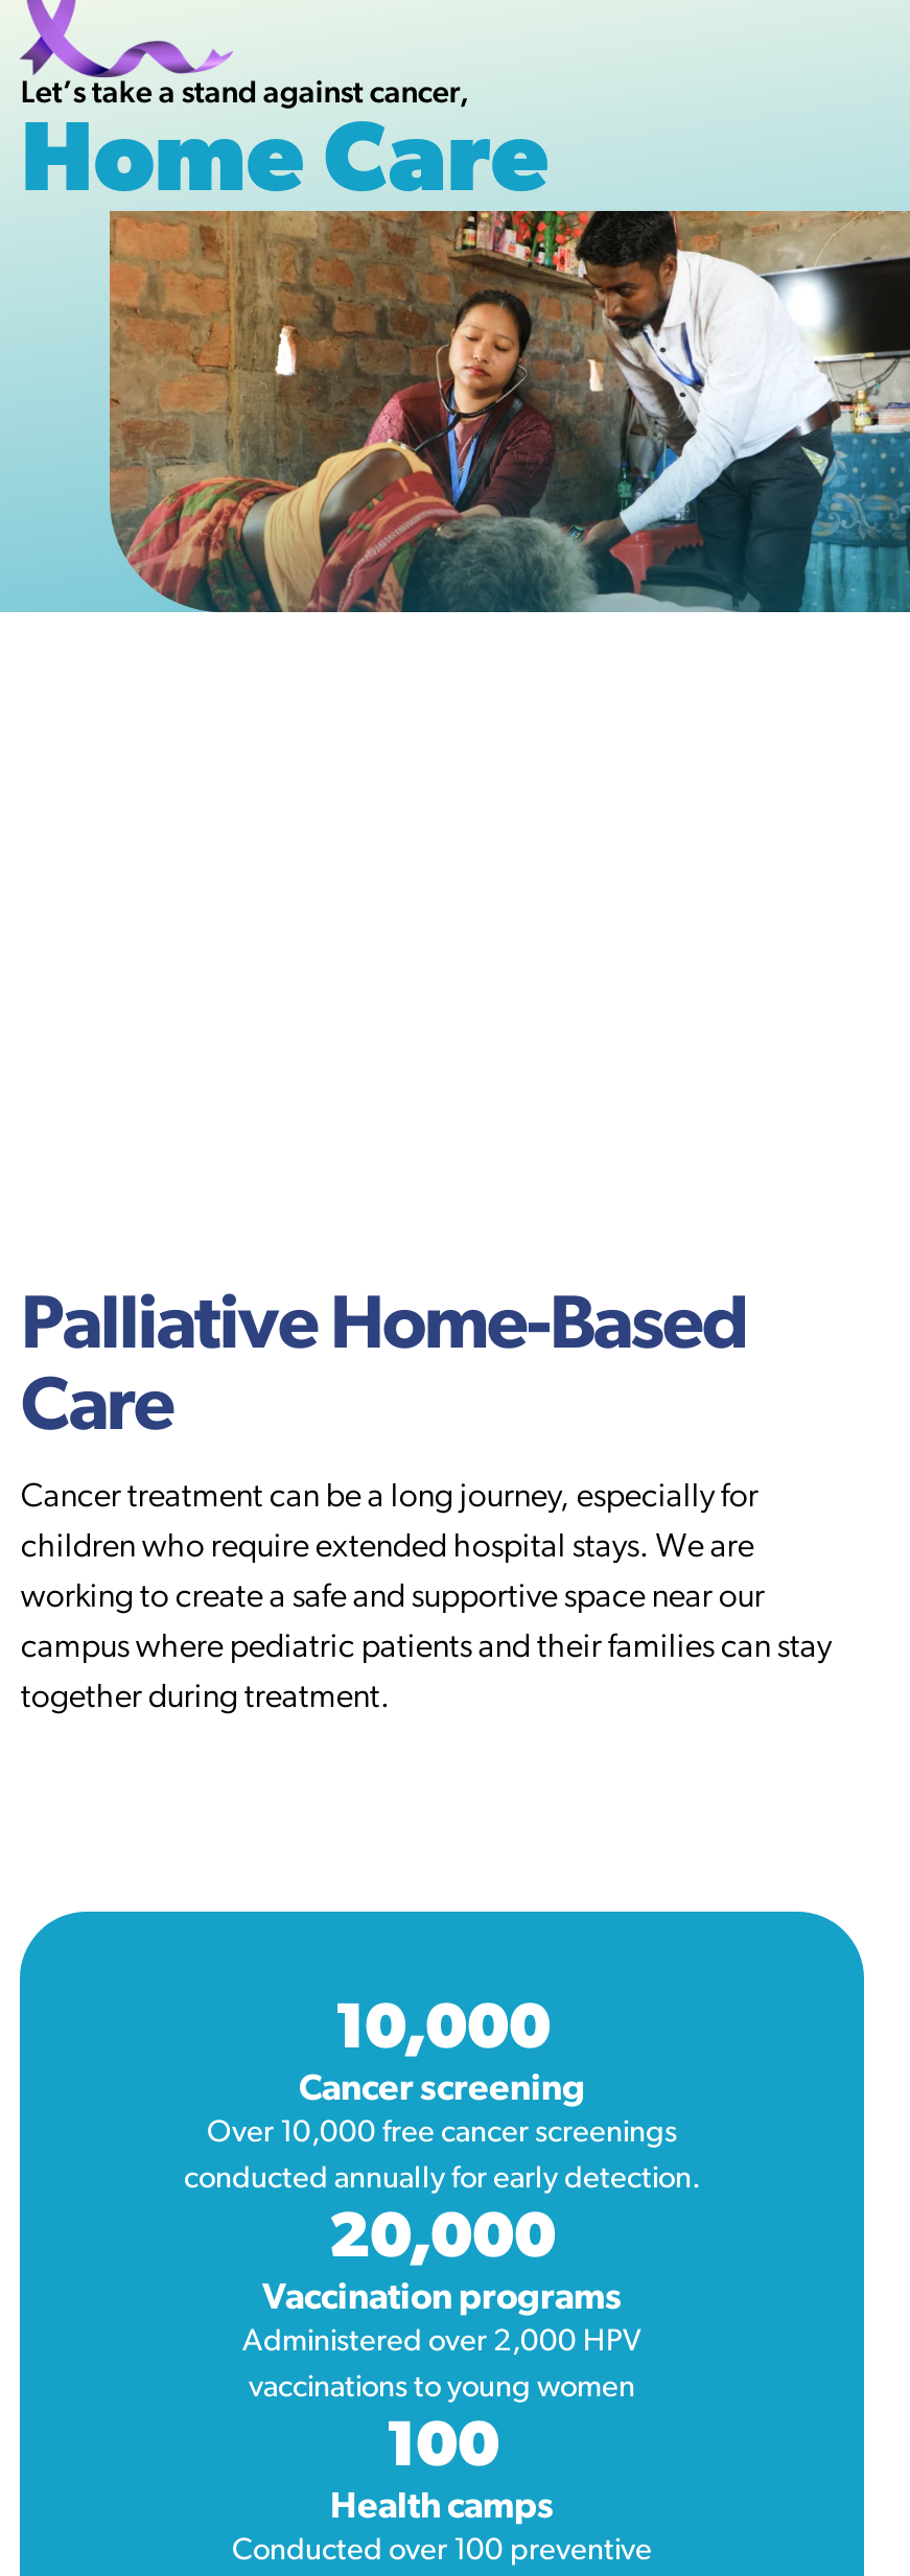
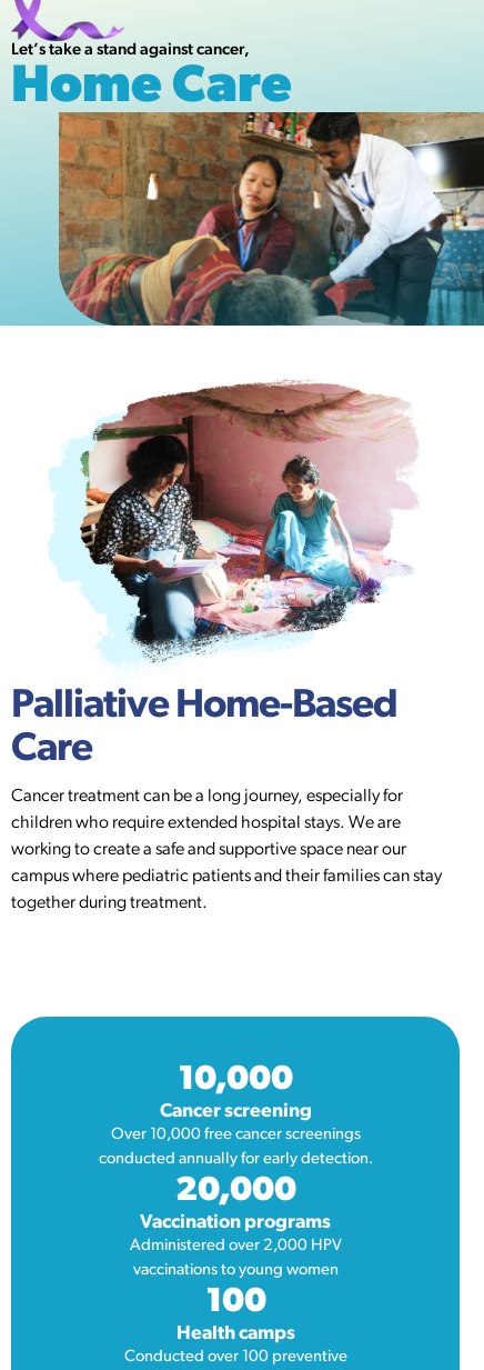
none -> [48,379,417,664] [image]

